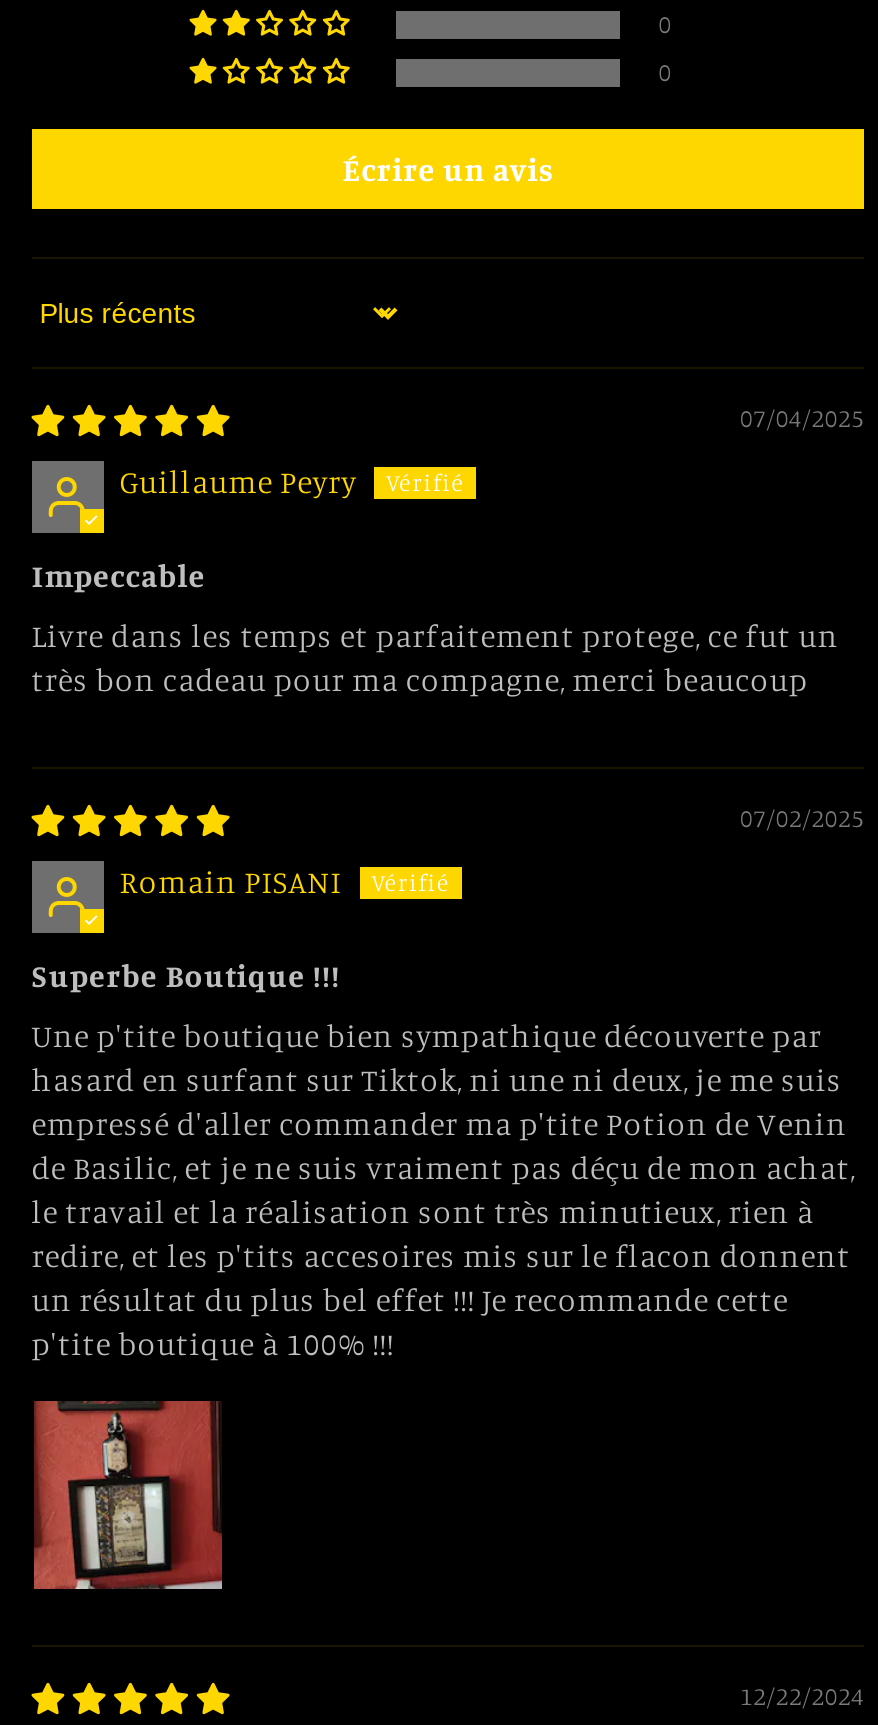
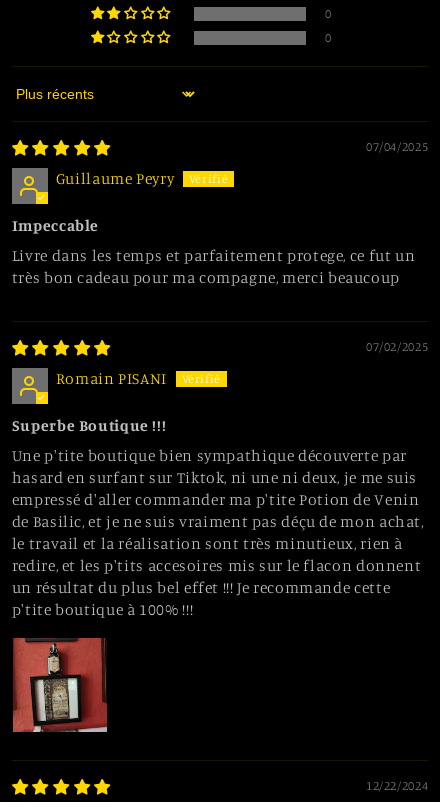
[342,150,554,190] Écrire un avis -> none

